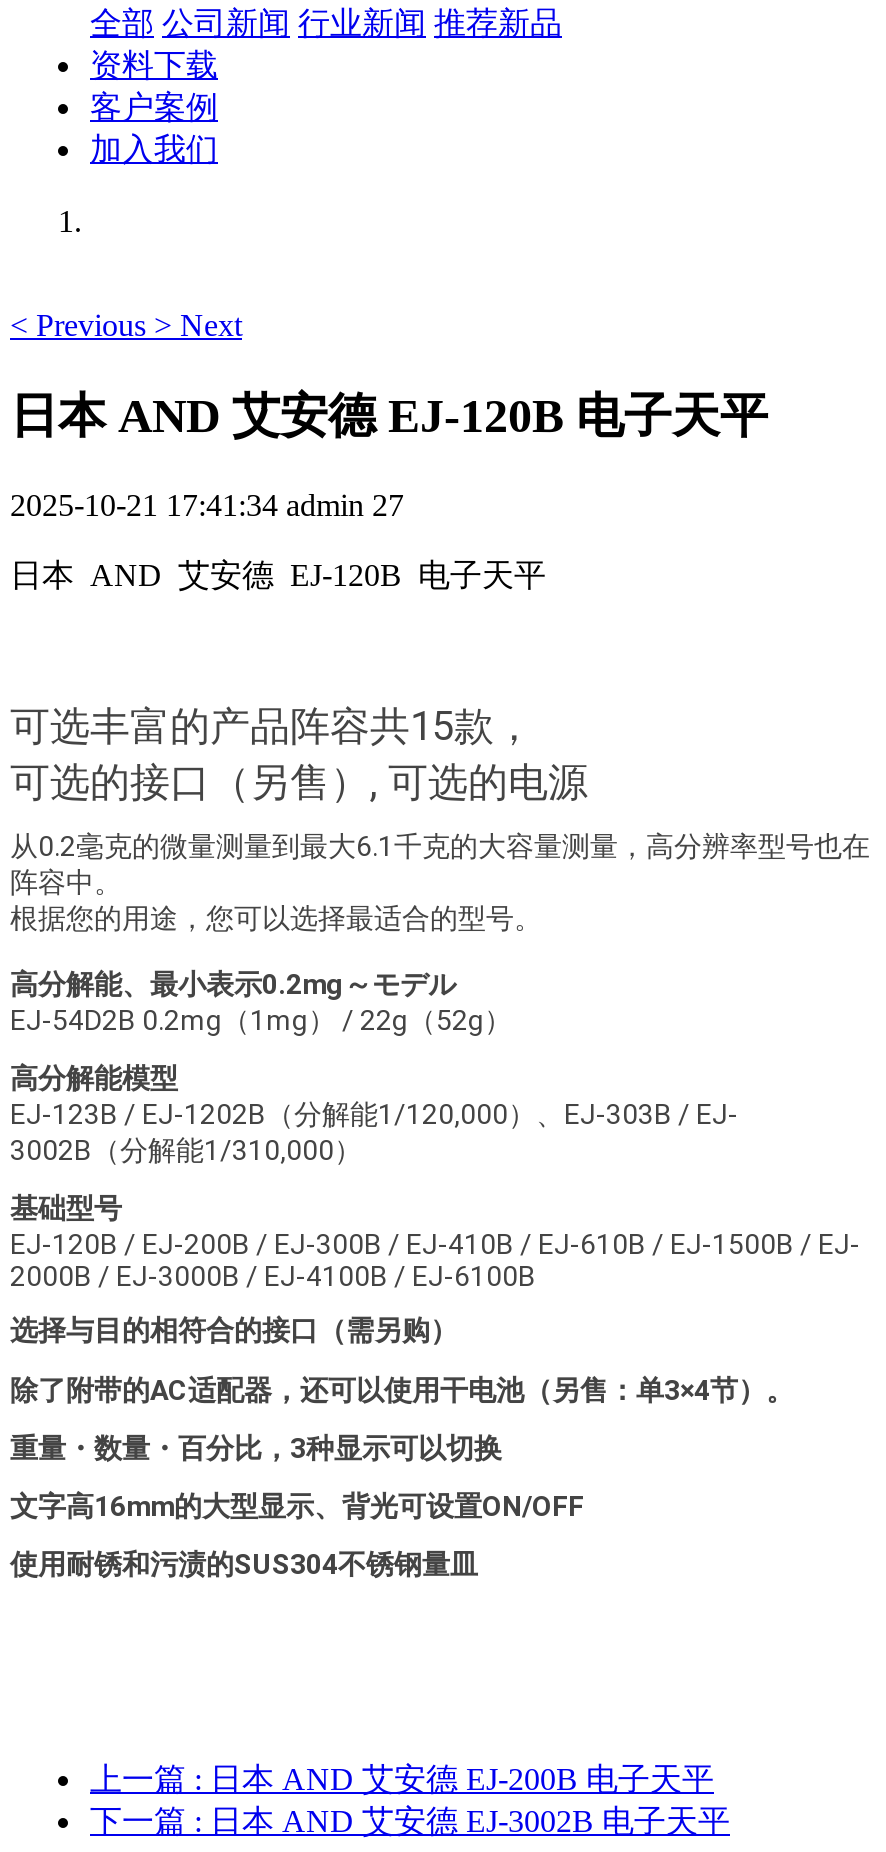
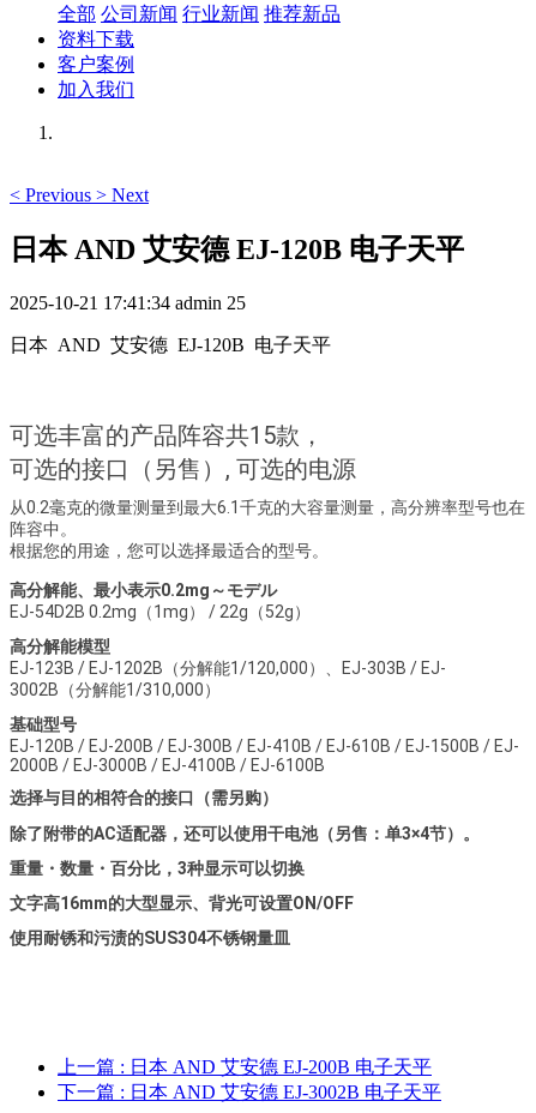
[10,488,404,522] 2025-10-21 17:41:34 admin 27 -> [10,292,246,313] 2025-10-21 17:41:34 admin 25

